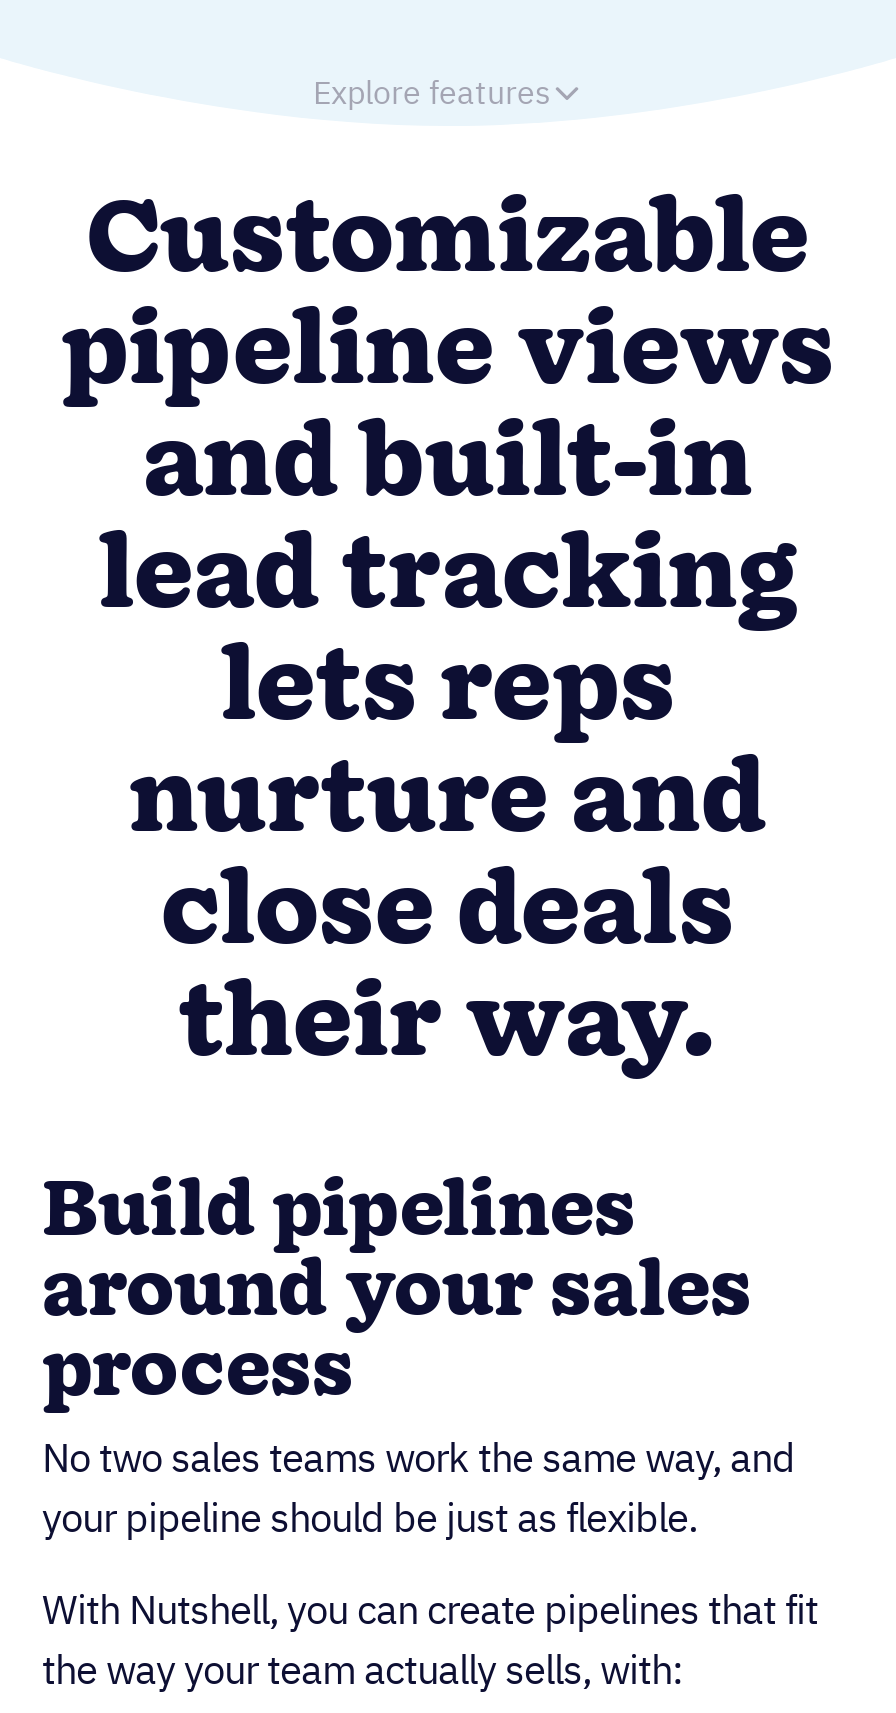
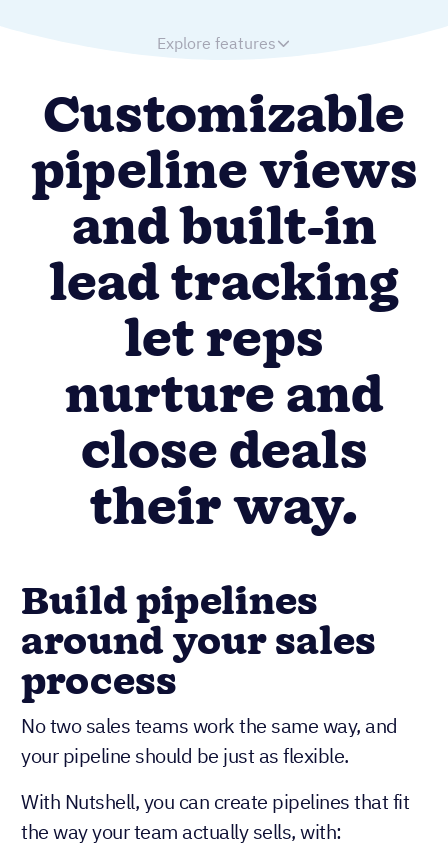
[220,617,676,759] lets reps -> [124,306,324,377] let reps

